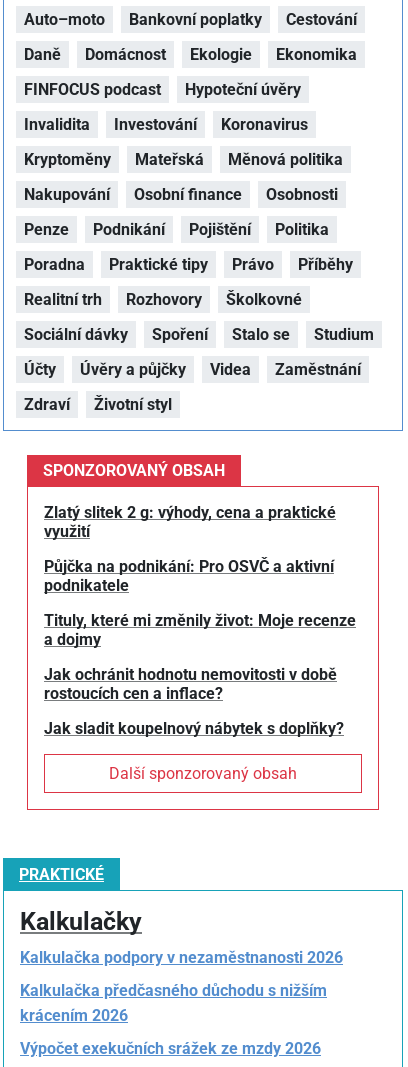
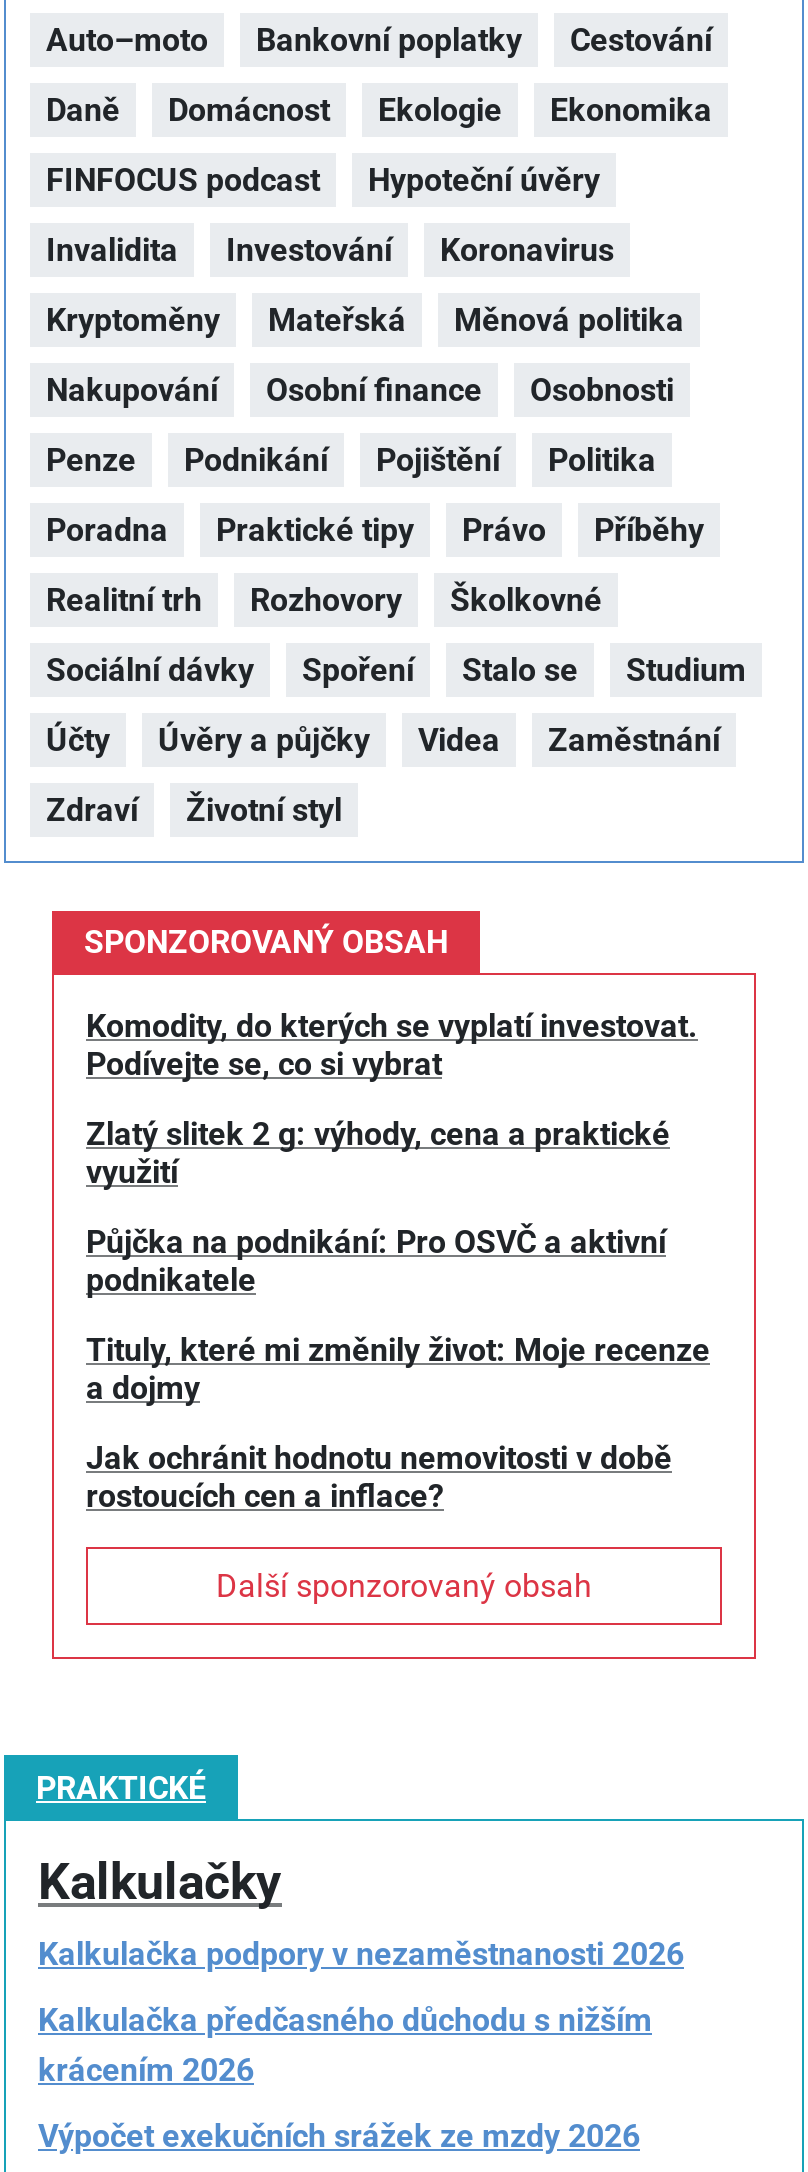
none -> [86,1008,698,1084] Komodity, do kterých se vyplatí investovat. | Podívejte se, co si vybrat
moved [44,503,356,703] -> [86,1116,710,1516]: Zlatý slitek 2 g: výhody, cena a praktické | využití | Půjčka na podnikání: Pro OSVČ a aktivní | podnikatele | Tituly, které mi změnily život: Moje recenze | a dojmy | Jak ochránit hodnotu nemovitosti v době | rostoucích cen a inflace?
[44,719,344,738] Jak sladit koupelnový nábytek s doplňky? -> none

